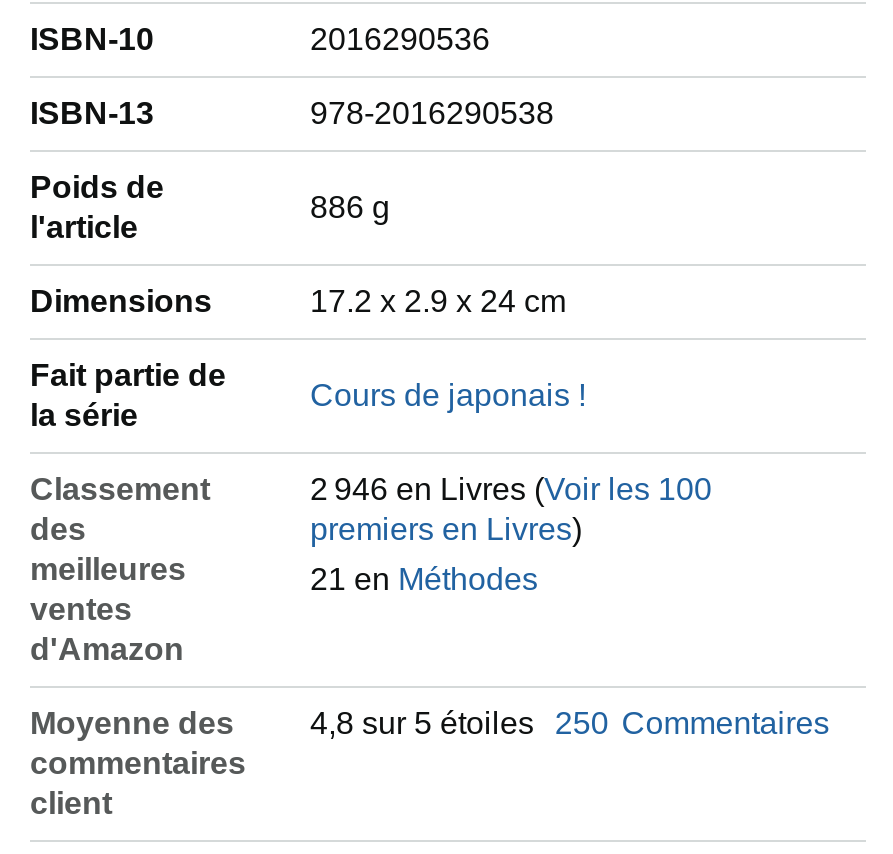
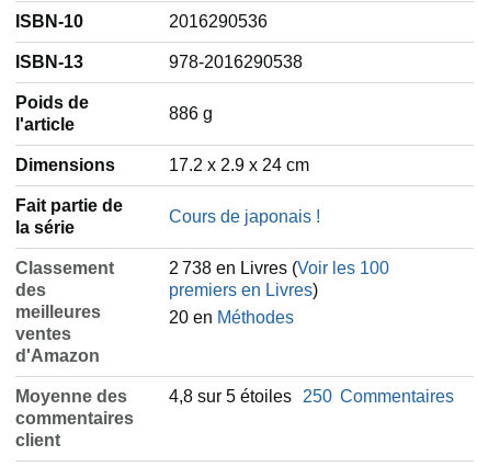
[310,472,712,506] 2 946 en Livres (Voir les 100 -> [169,259,389,277] 2 738 en Livres (Voir les 100
[310,562,538,596] 21 en Méthodes -> [169,308,294,327] 20 en Méthodes

